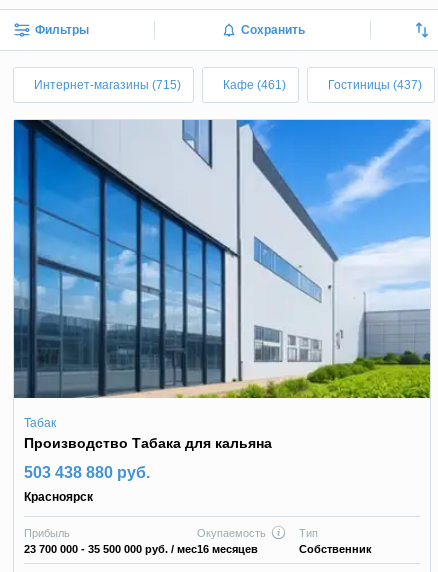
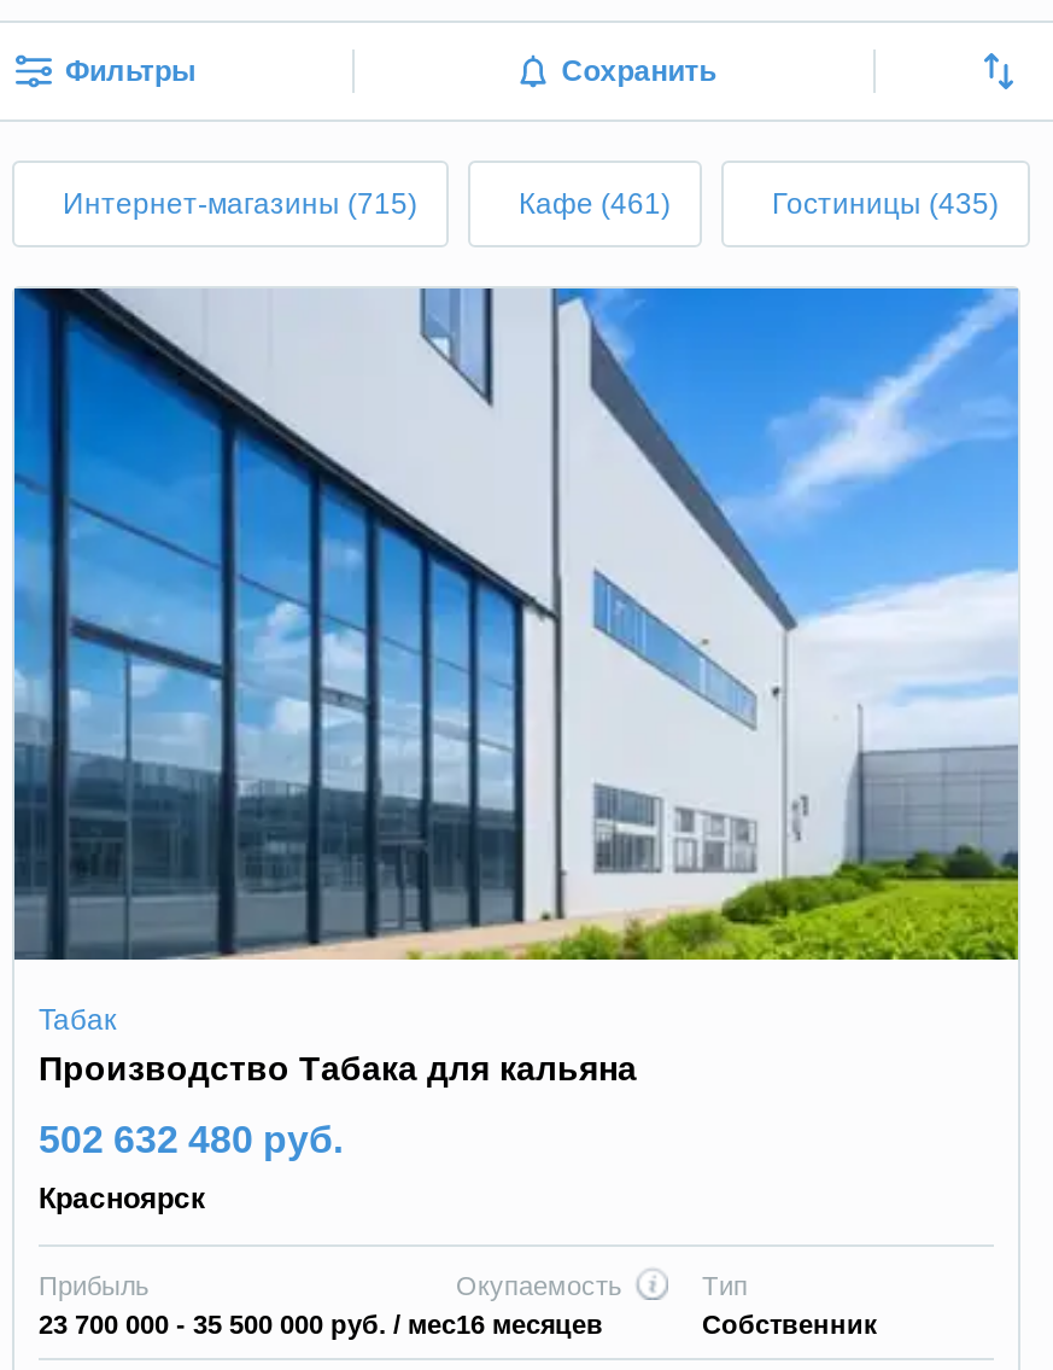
[328,78,422,92] Гостиницы (437) -> [772,187,999,221] Гостиницы (435)
[24,464,150,481] 503 438 880 руб. -> [39,1120,343,1161] 502 632 480 руб.

